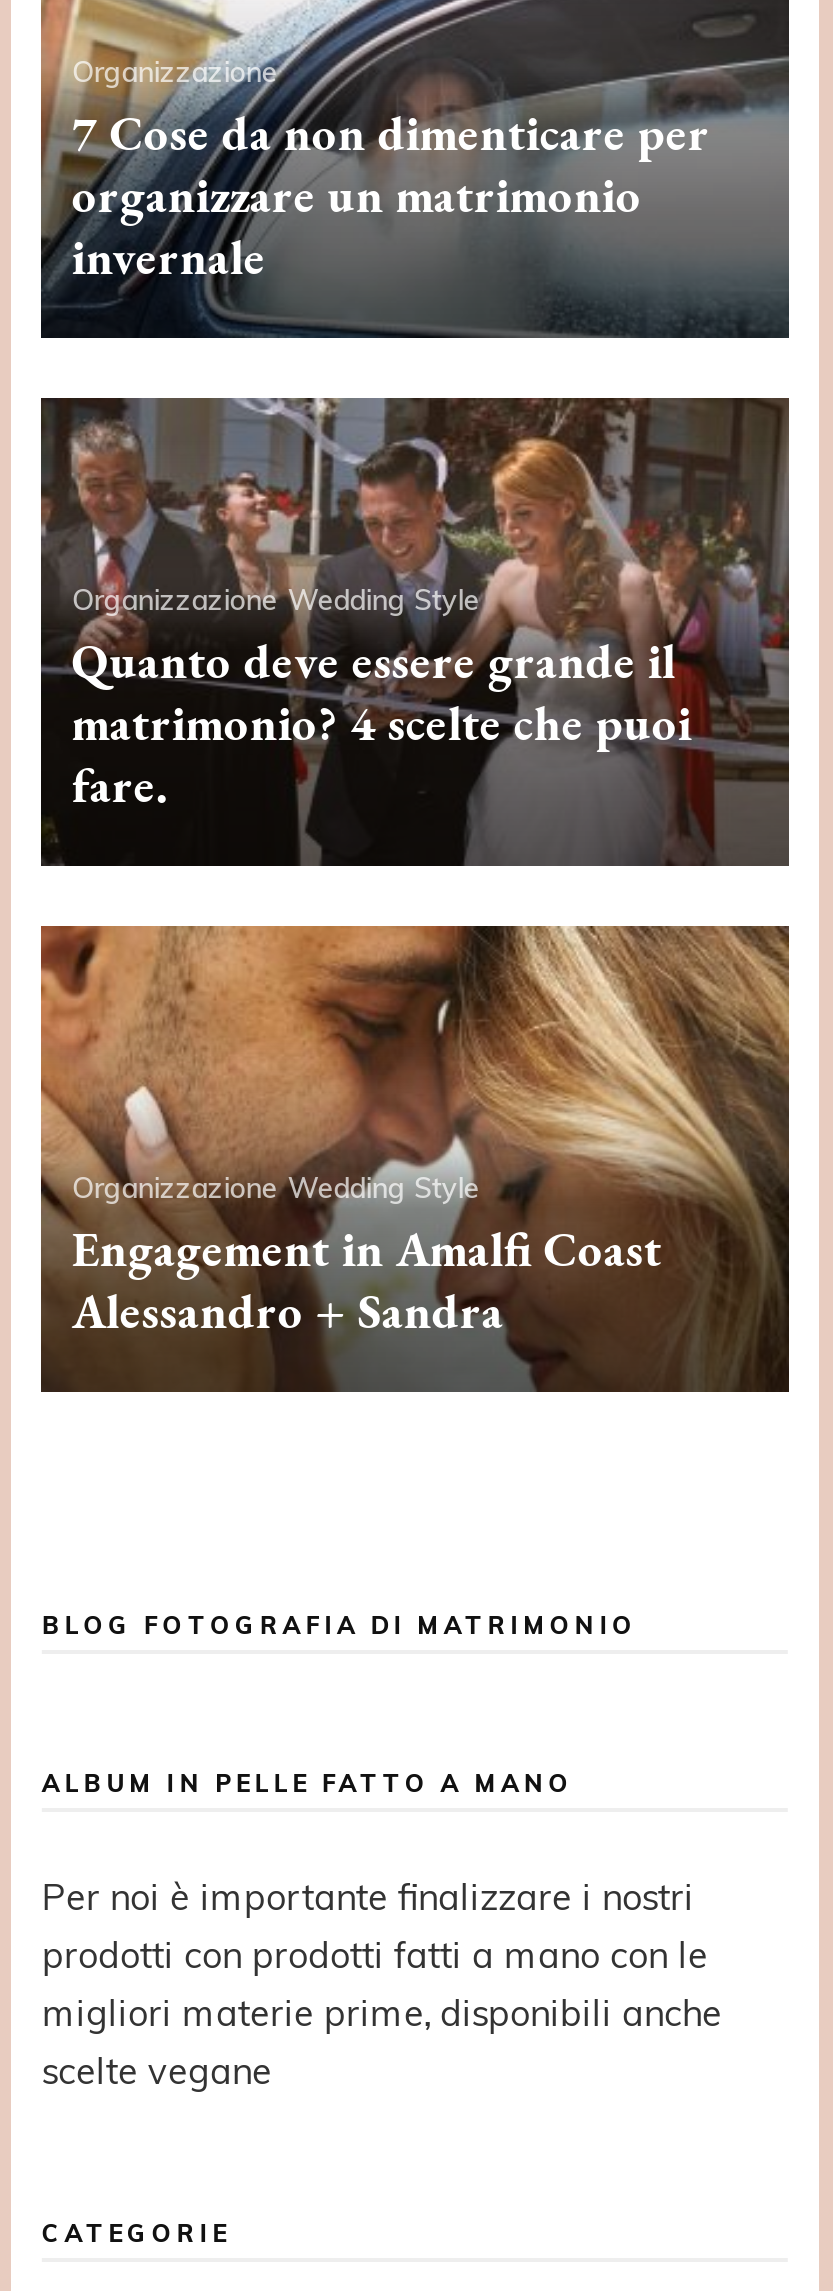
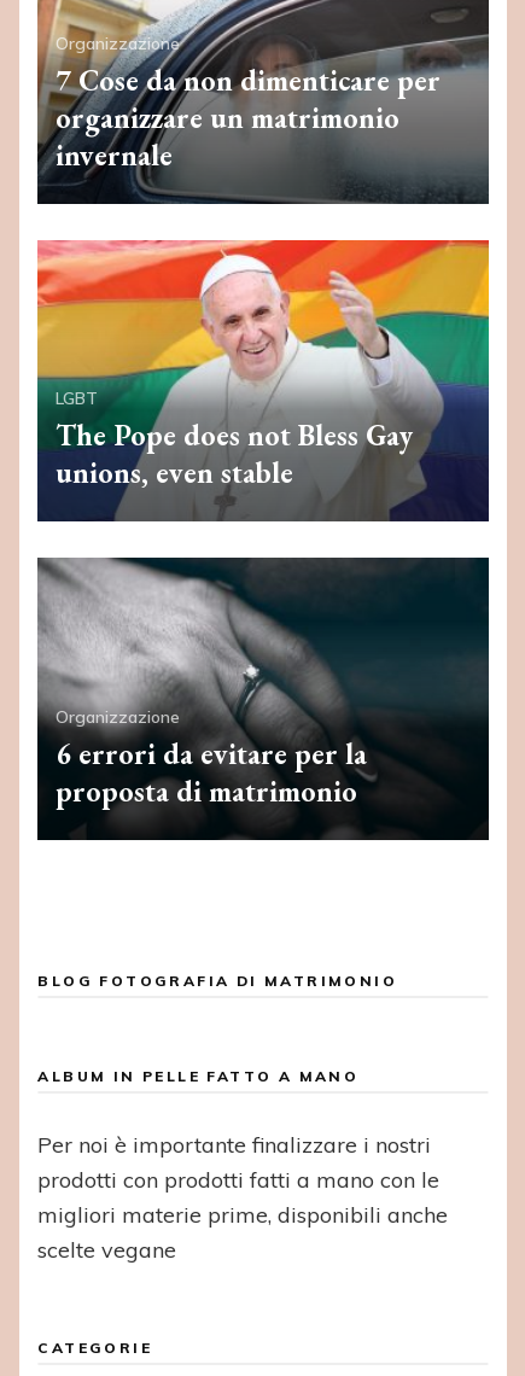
[39,396,791,866] [image] | Organizzazione Wedding Style | Quanto deve essere grande il | matrimonio? 4 scelte che puoi | fare. -> [36,239,490,521] [image] | LGBT | The Pope does not Bless Gay | unions, even stable
[39,924,791,1392] [image] | Organizzazione Wedding Style | Engagement in Amalfi Coast | Alessandro + Sandra -> [36,556,490,840] [image] | Organizzazione | 6 errori da evitare per la | proposta di matrimonio

